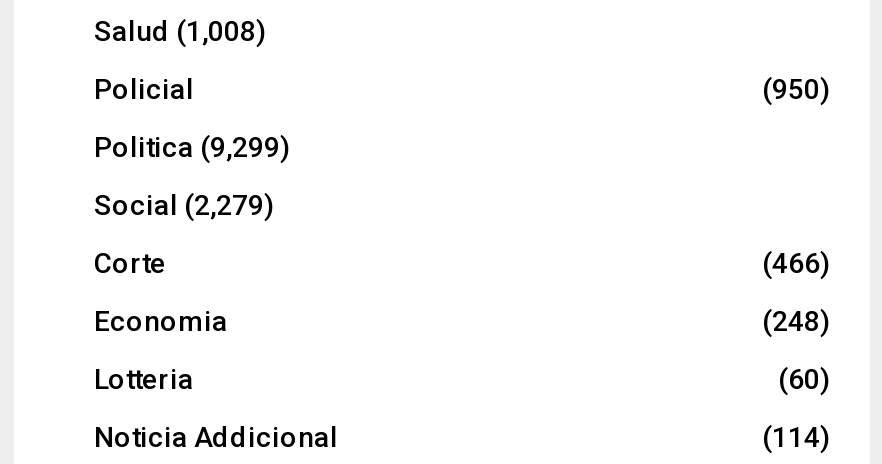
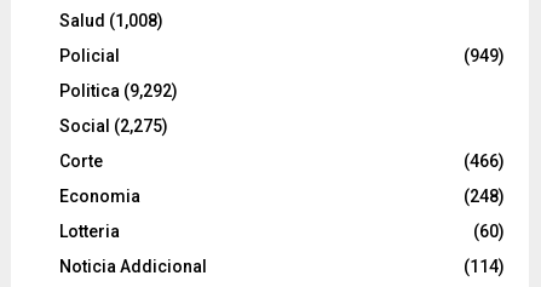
[762,72,830,104] (950) -> [464,46,505,65] (949)
[94,130,290,162] Politica (9,299) -> [59,81,178,100] Politica (9,292)
[94,188,274,220] Social (2,279) -> [59,116,168,135] Social (2,275)

